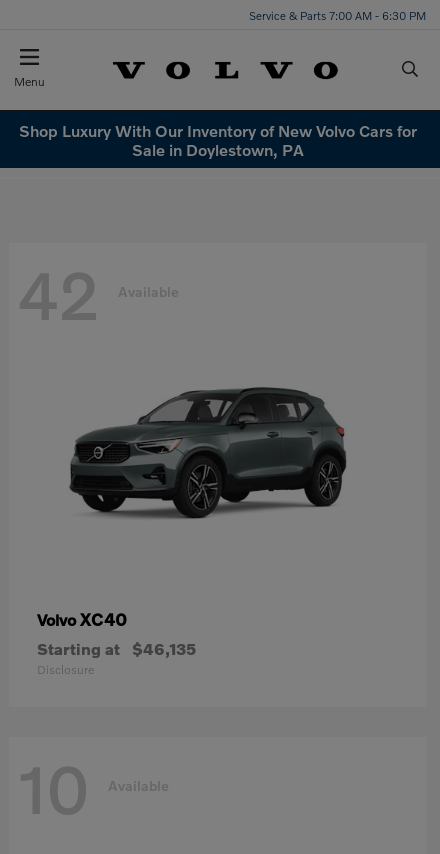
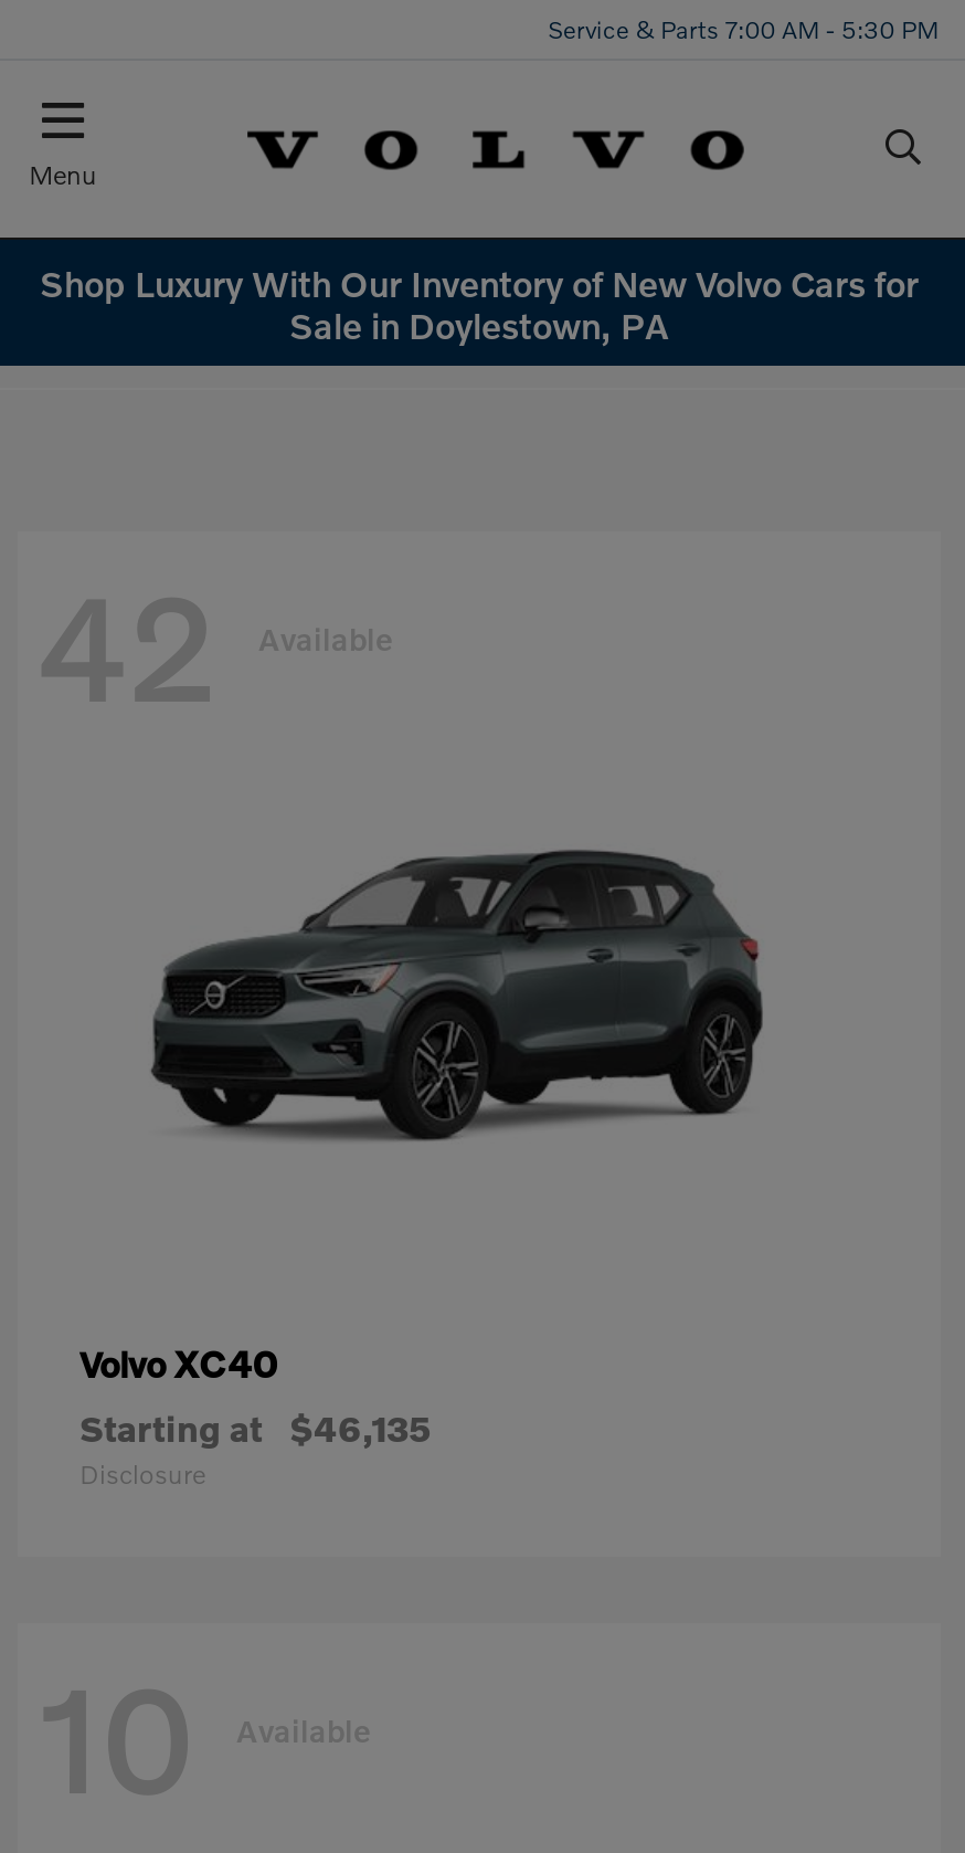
[249,7,426,21] Service & Parts 7:00 AM - 6:30 PM -> [548,11,939,42] Service & Parts 7:00 AM - 5:30 PM

